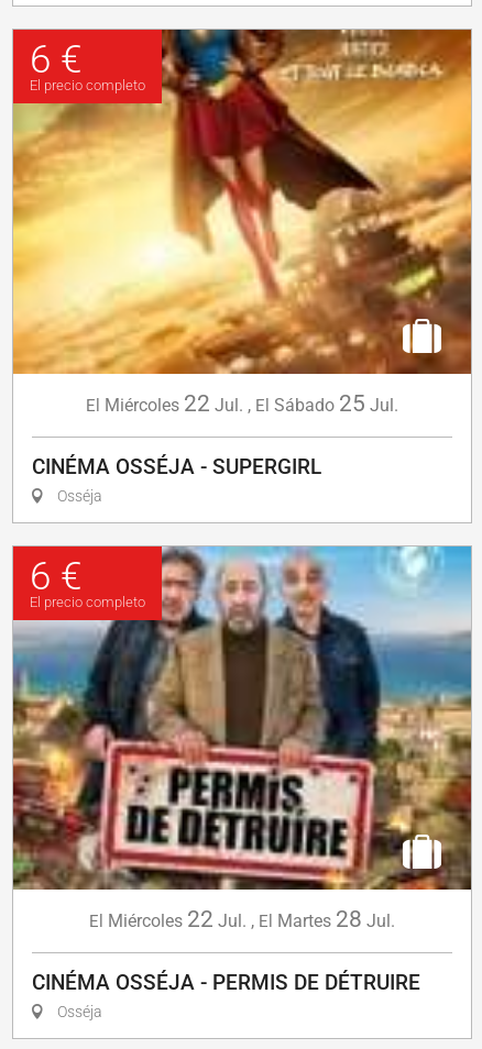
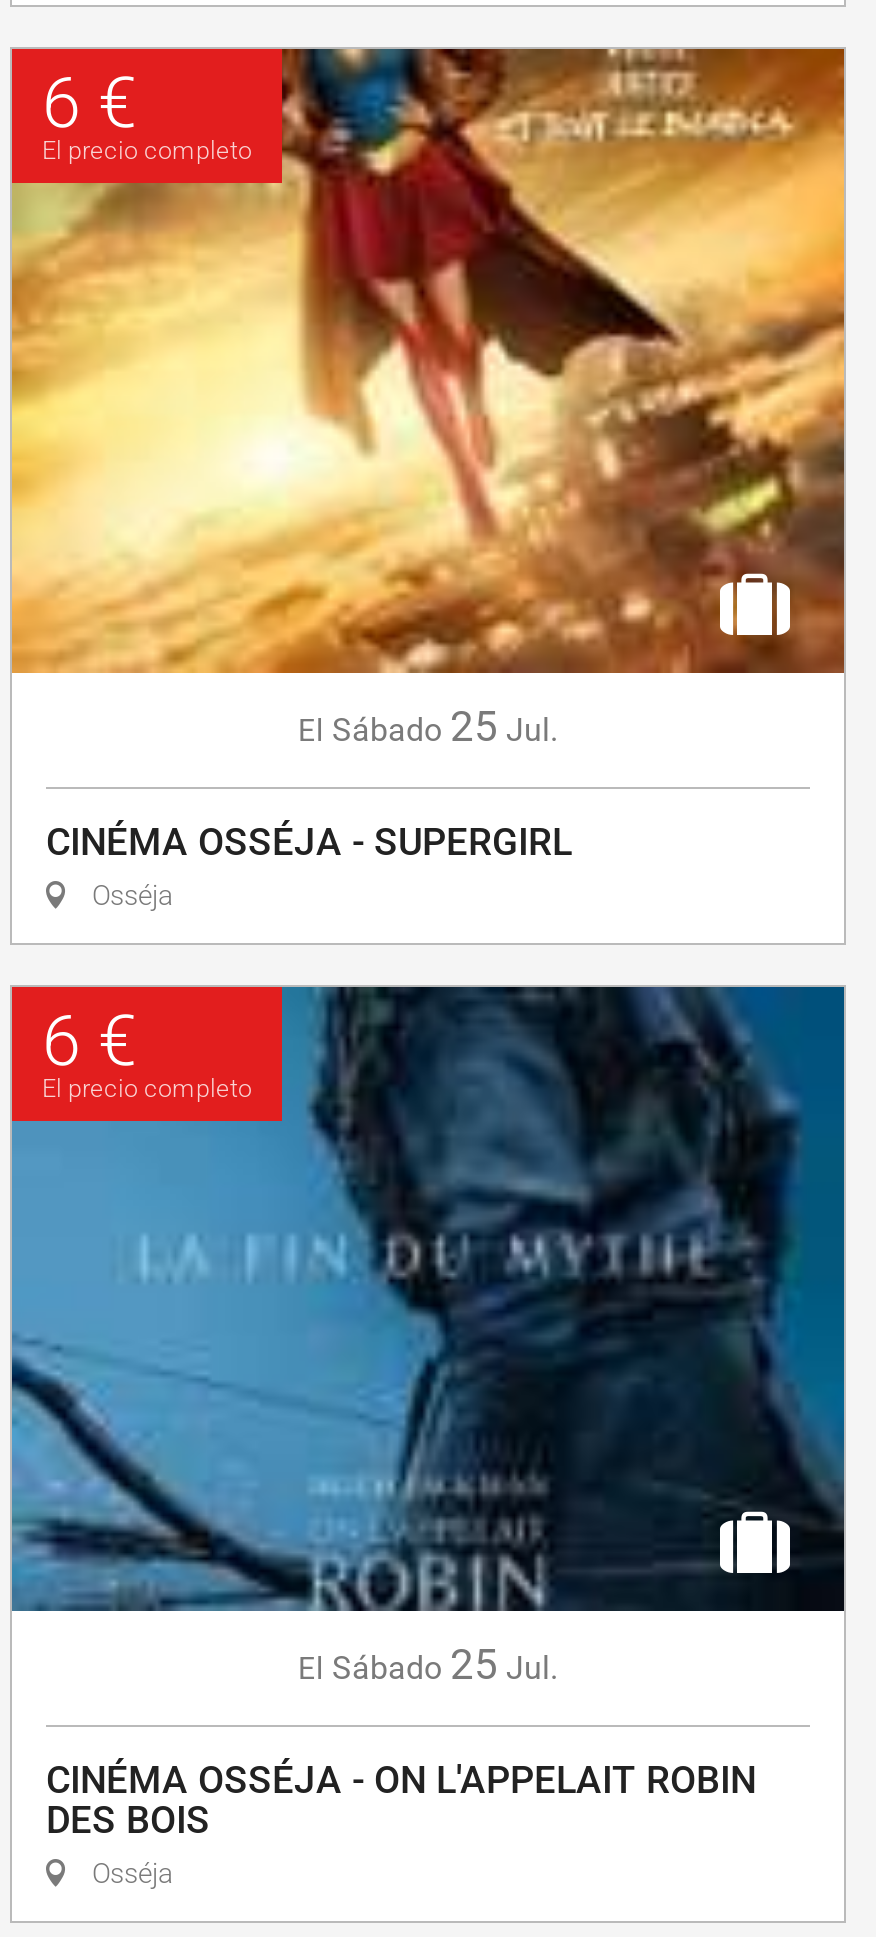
[86,390,398,416] El Miércoles 22 Jul., El Sábado 25 Jul. -> [298,703,558,751] El Sábado 25 Jul.
[12,545,472,932] [image] | El Miércoles 22 Jul., El Martes 28 Jul. -> [10,986,846,1688] [image] | El Sábado 25 Jul.
[32,970,420,995] CINÉMA OSSÉJA - PERMIS DE DÉTRUIRE -> [46,1756,756,1842] CINÉMA OSSÉJA - ON L'APPELAIT ROBIN | DES BOIS

